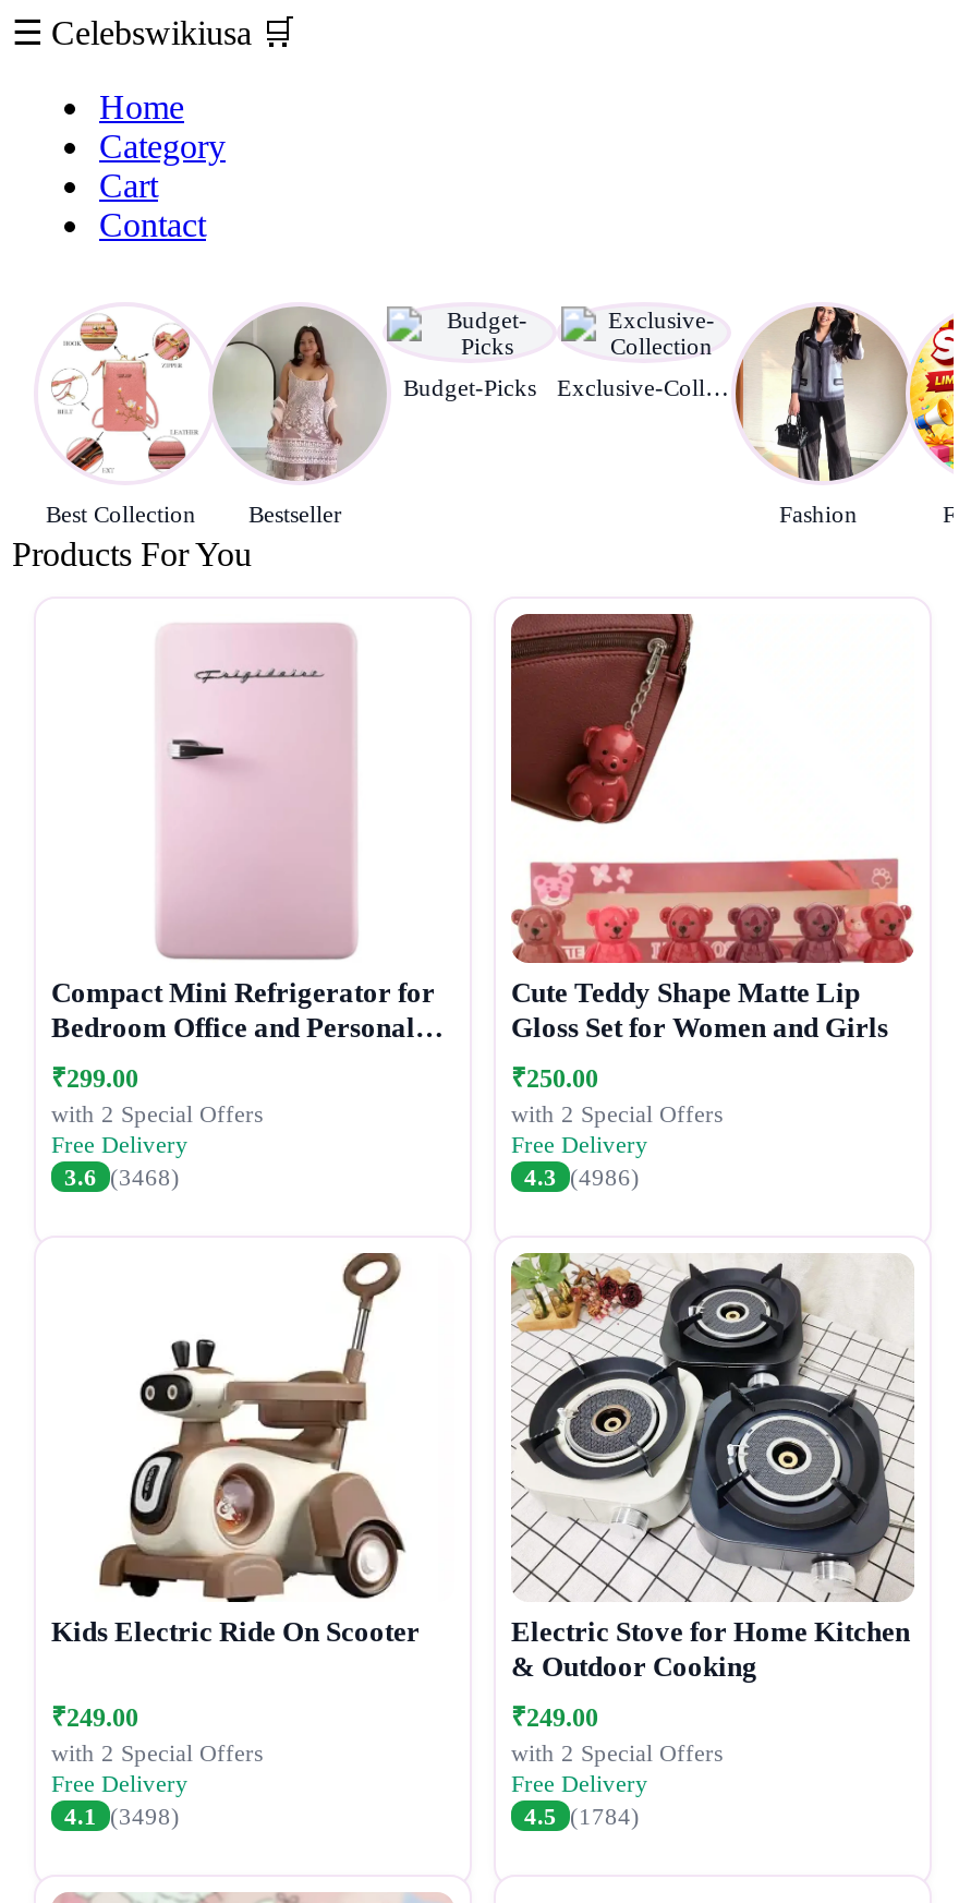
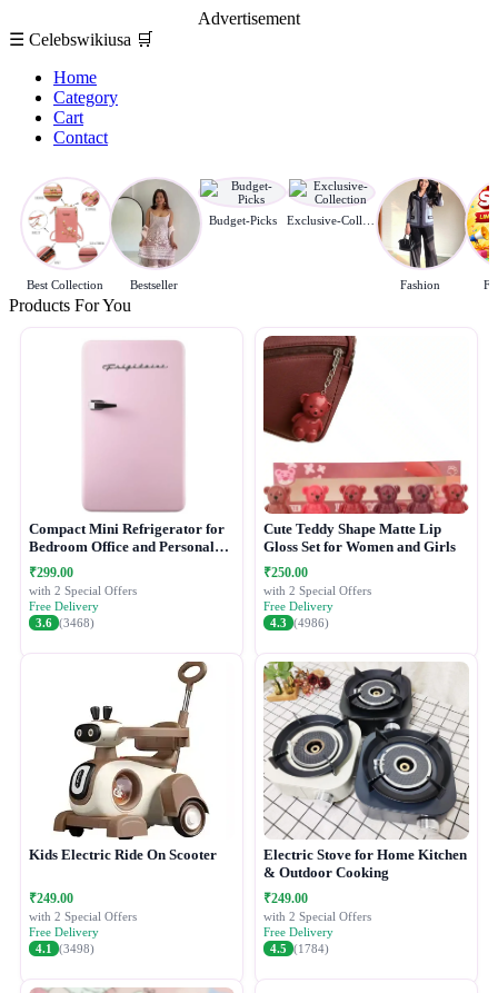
none -> [198,9,300,28] Advertisement

